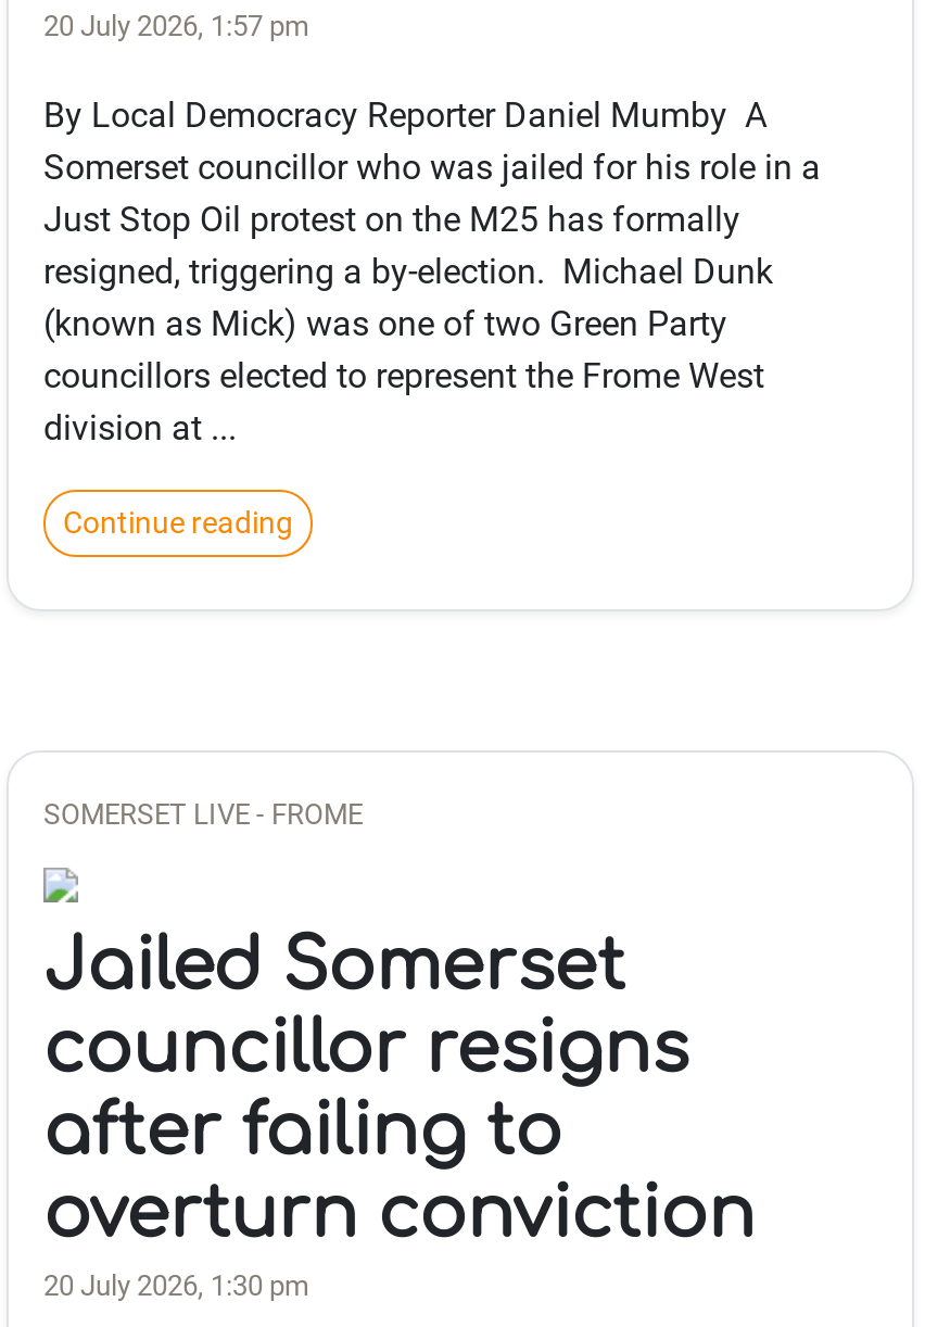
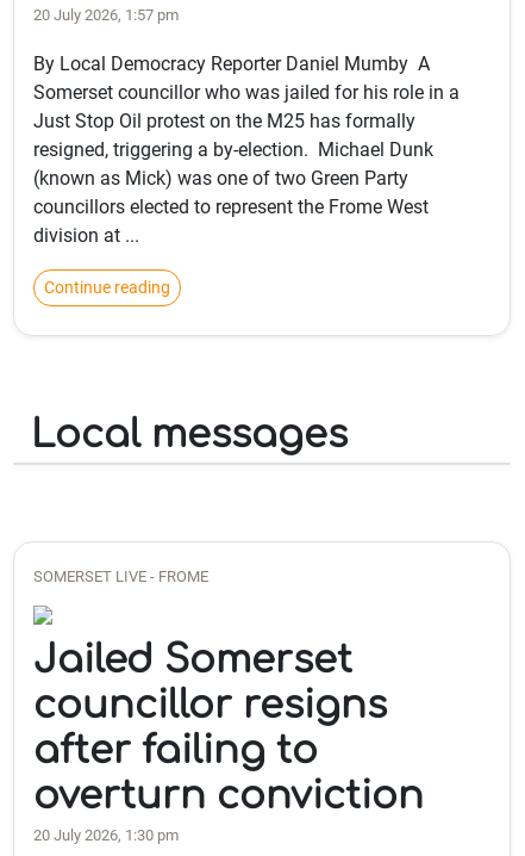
none -> [31,414,348,455] Local messages

